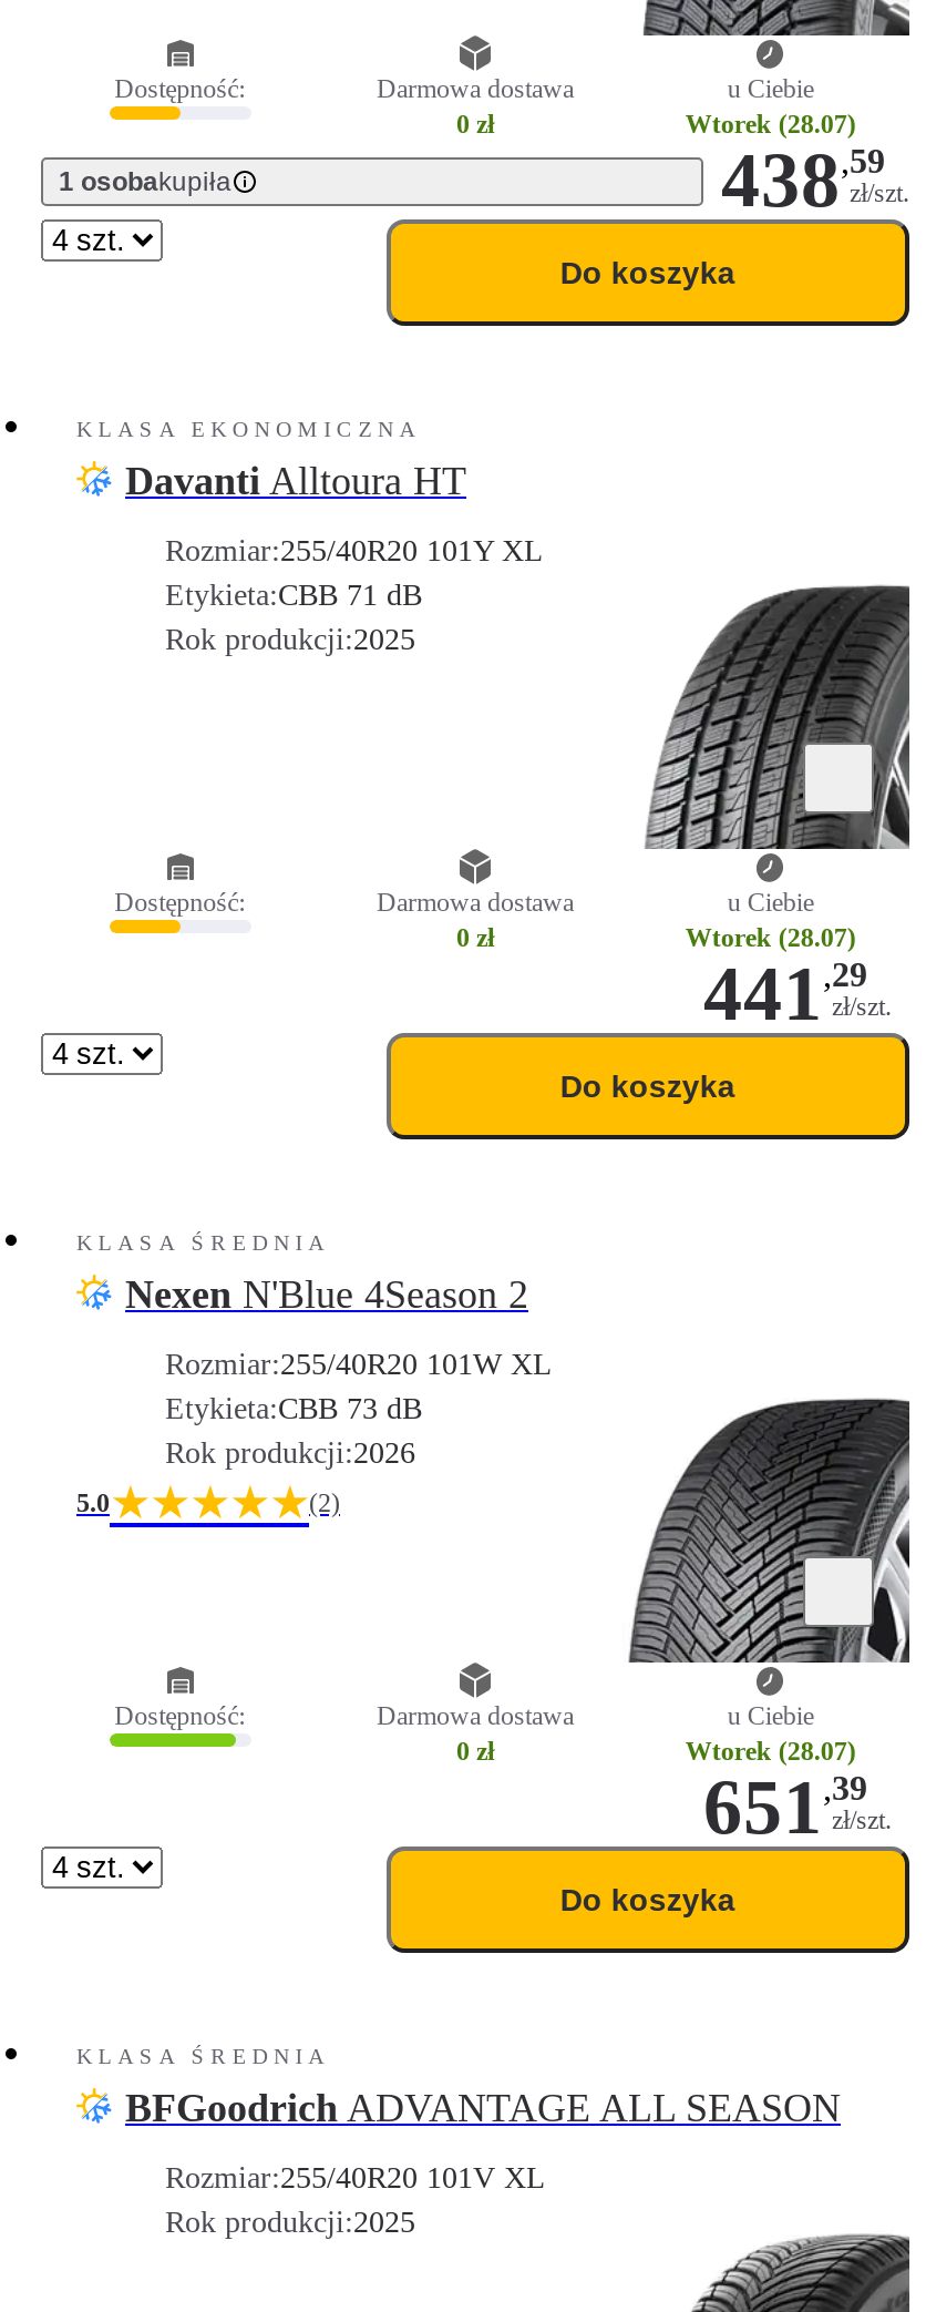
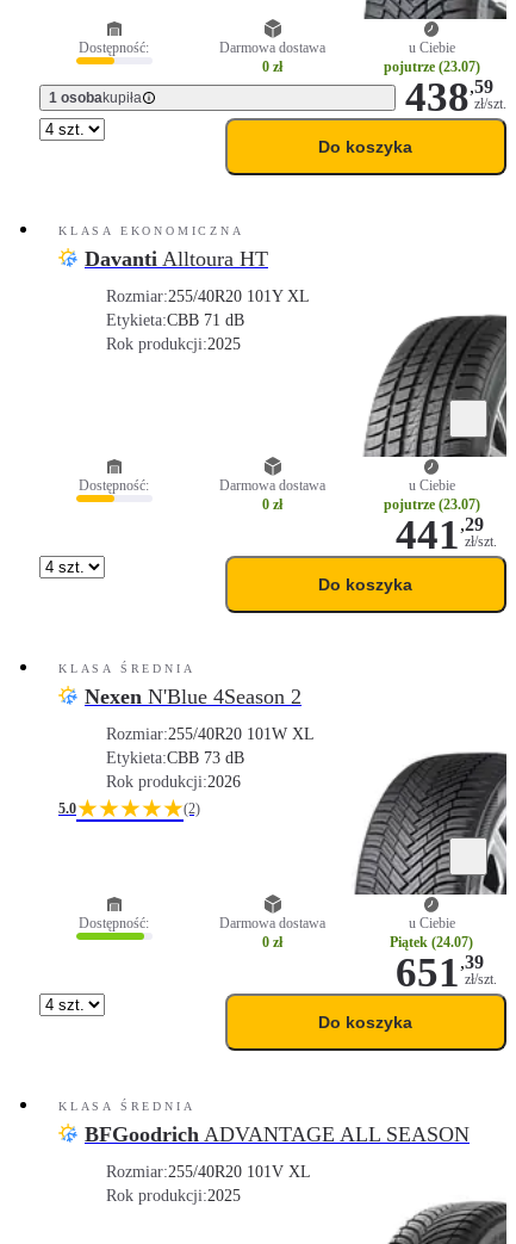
[685,110,856,141] Wtorek (28.07) -> [383,59,480,76] pojutrze (23.07)
[685,923,856,954] Wtorek (28.07) -> [383,497,480,513] pojutrze (23.07)
[685,1737,856,1768] Wtorek (28.07) -> [390,934,473,951] Piątek (24.07)

